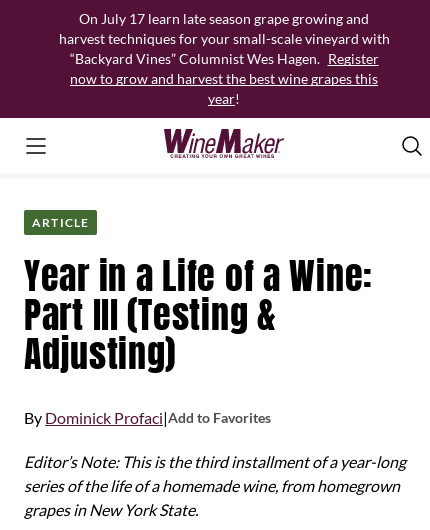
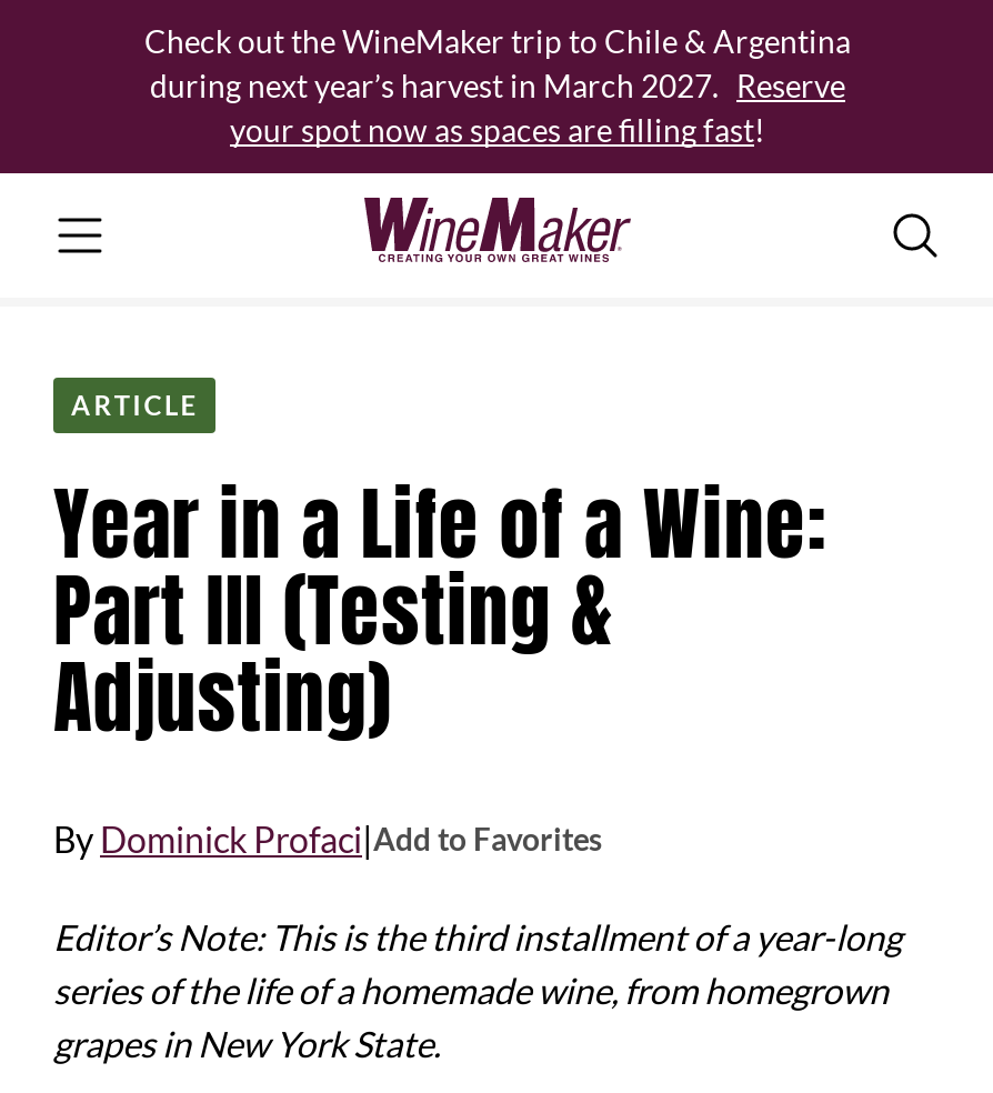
[58,10,389,107] On July 17 learn late season grape growing and | harvest techniques for your small-scale vineyard with | “Backyard Vines” Columnist Wes Hagen. Register | now to grow and harvest the best wine grapes this | year! -> [144,22,851,149] Check out the WineMaker trip to Chile & Argentina | during next year’s harvest in March 2027. Reserve | your spot now as spaces are filling fast!

